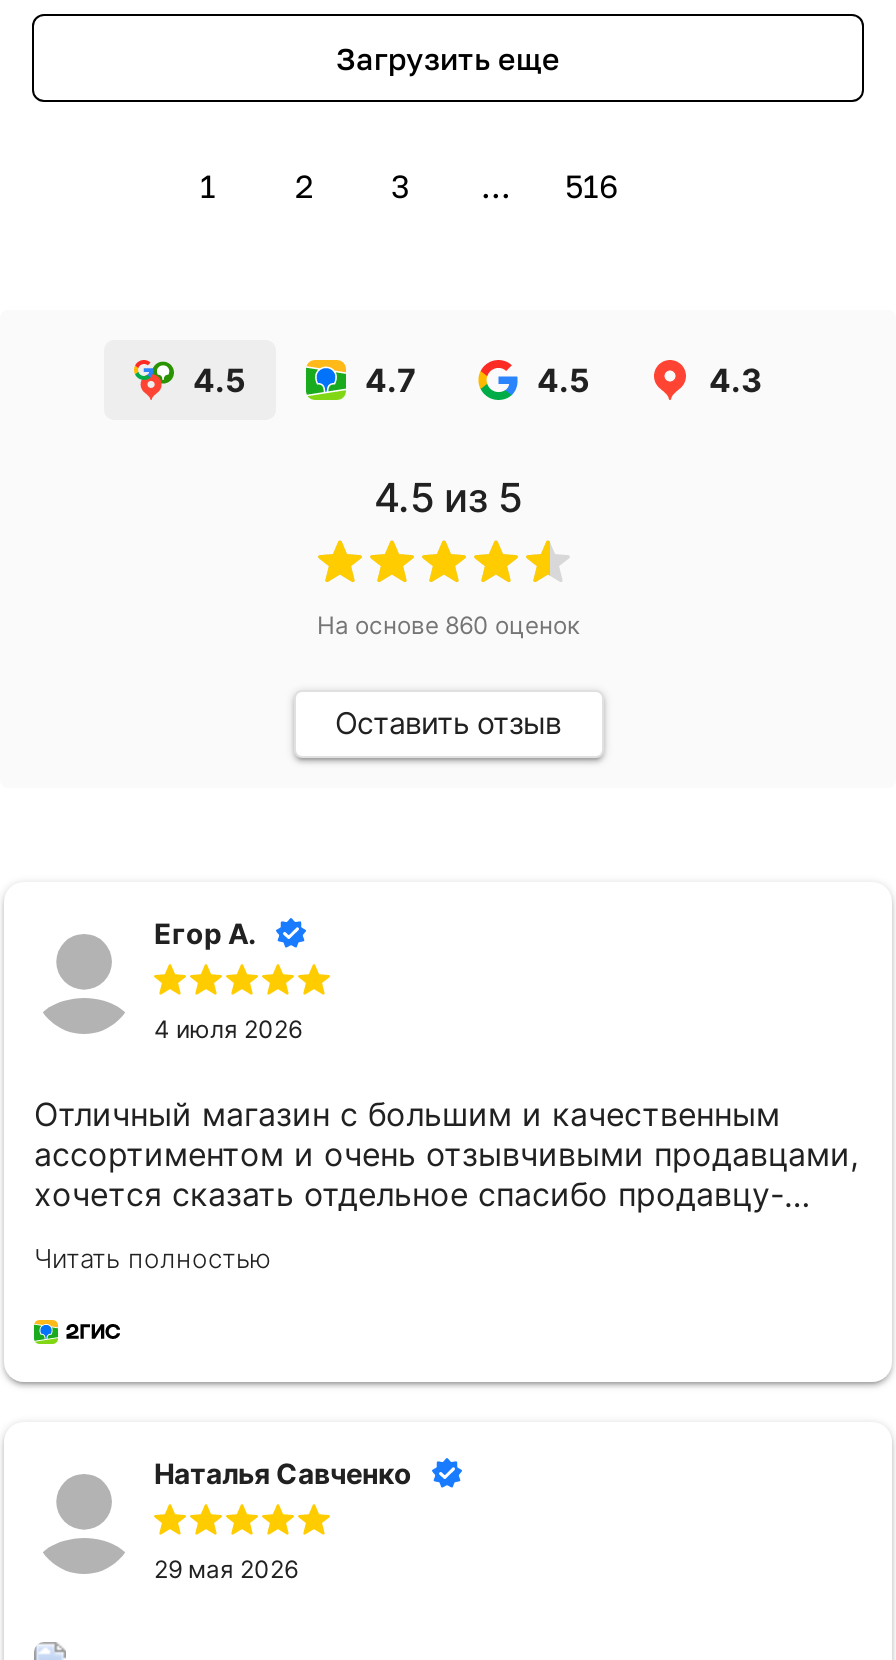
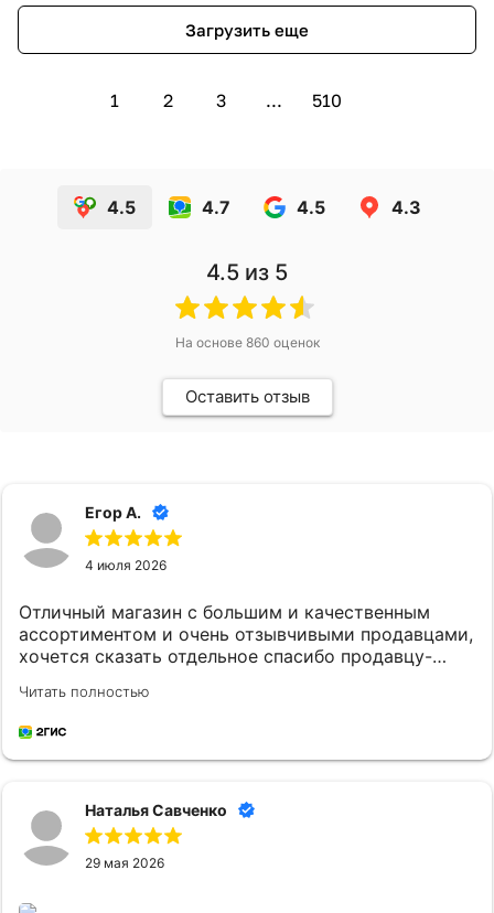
[565,167,619,207] 516 -> [312,90,341,112] 510

